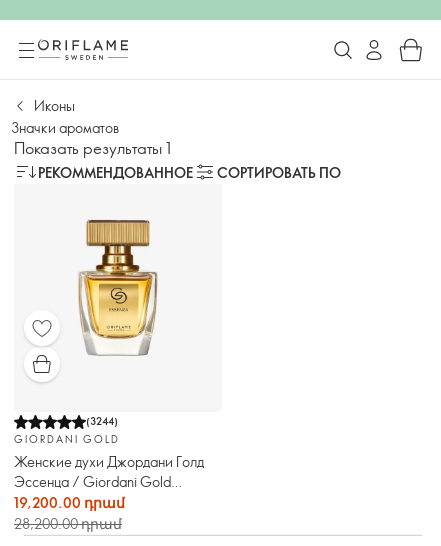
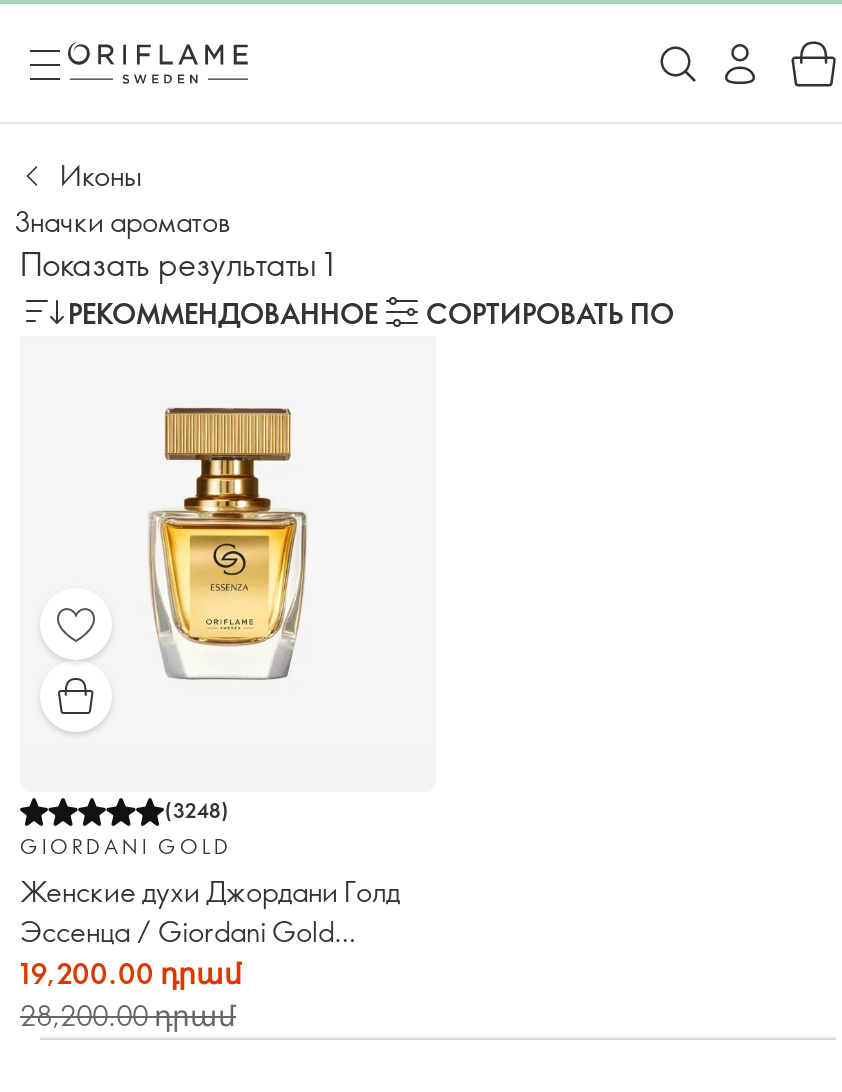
[86,414,118,428] (3244) -> [164,796,228,824] (3248)

